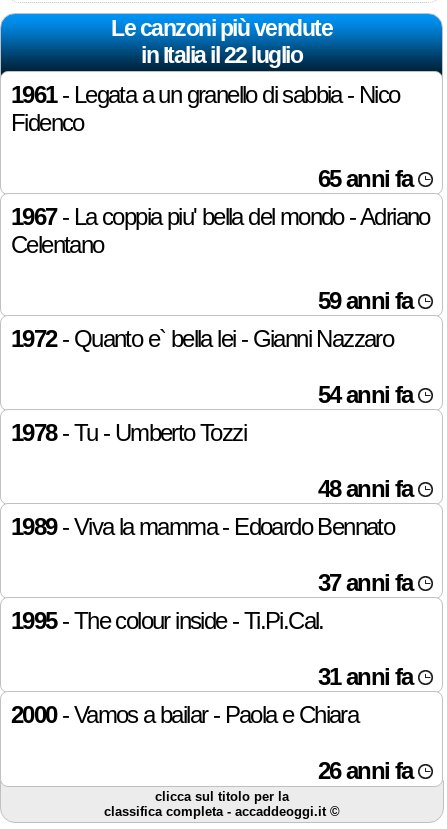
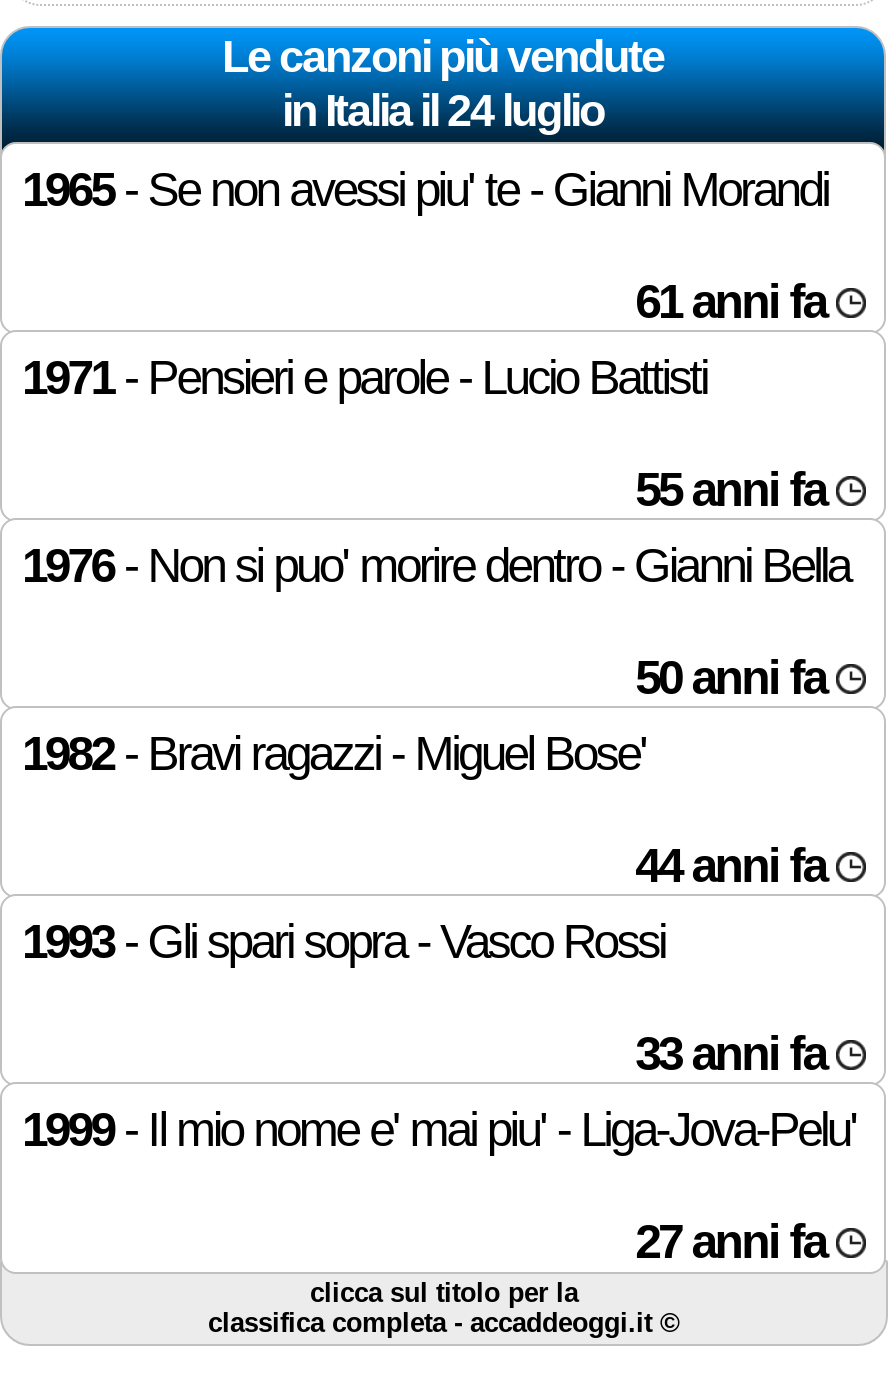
[11,42,430,784] in Italia il 22 luglio | 1961 - Legata a un granello di sabbia - Nico | Fidenco | 65 anni fa | 1967 - La coppia piu' bella del mondo - Adriano | Celentano | 59 anni fa | 1972 - Quanto e` bella lei - Gianni Nazzaro | 54 anni fa | 1978 - Tu - Umberto Tozzi | 48 anni fa | 1989 - Viva la mamma - Edoardo Bennato | 37 anni fa | 1995 - The colour inside - Ti.Pi.Cal. | 31 anni fa | 2000 - Vamos a bailar - Paola e Chiara | 26 anni fa -> [22,83,856,1267] in Italia il 24 luglio | 1965 - Se non avessi piu' te - Gianni Morandi | 61 anni fa | 1971 - Pensieri e parole - Lucio Battisti | 55 anni fa | 1976 - Non si puo' morire dentro - Gianni Bella | 50 anni fa | 1982 - Bravi ragazzi - Miguel Bose' | 44 anni fa | 1993 - Gli spari sopra - Vasco Rossi | 33 anni fa | 1999 - Il mio nome e' mai piu' - Liga-Jova-Pelu' | 27 anni fa

